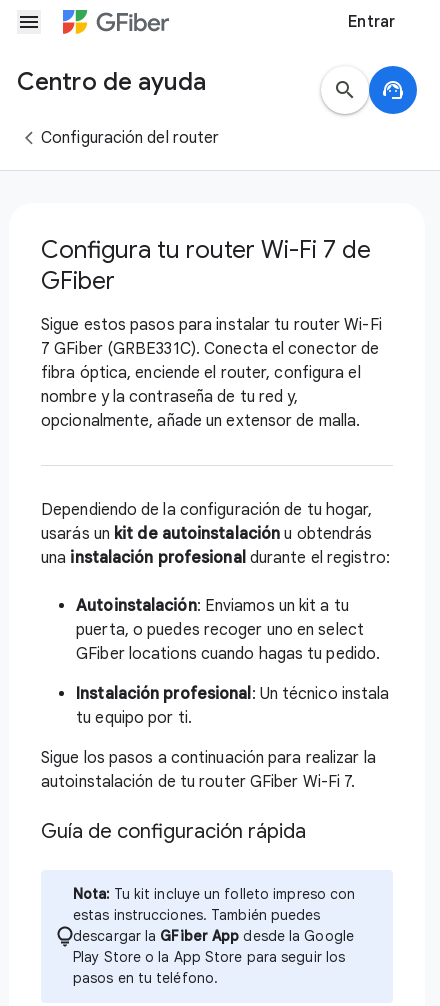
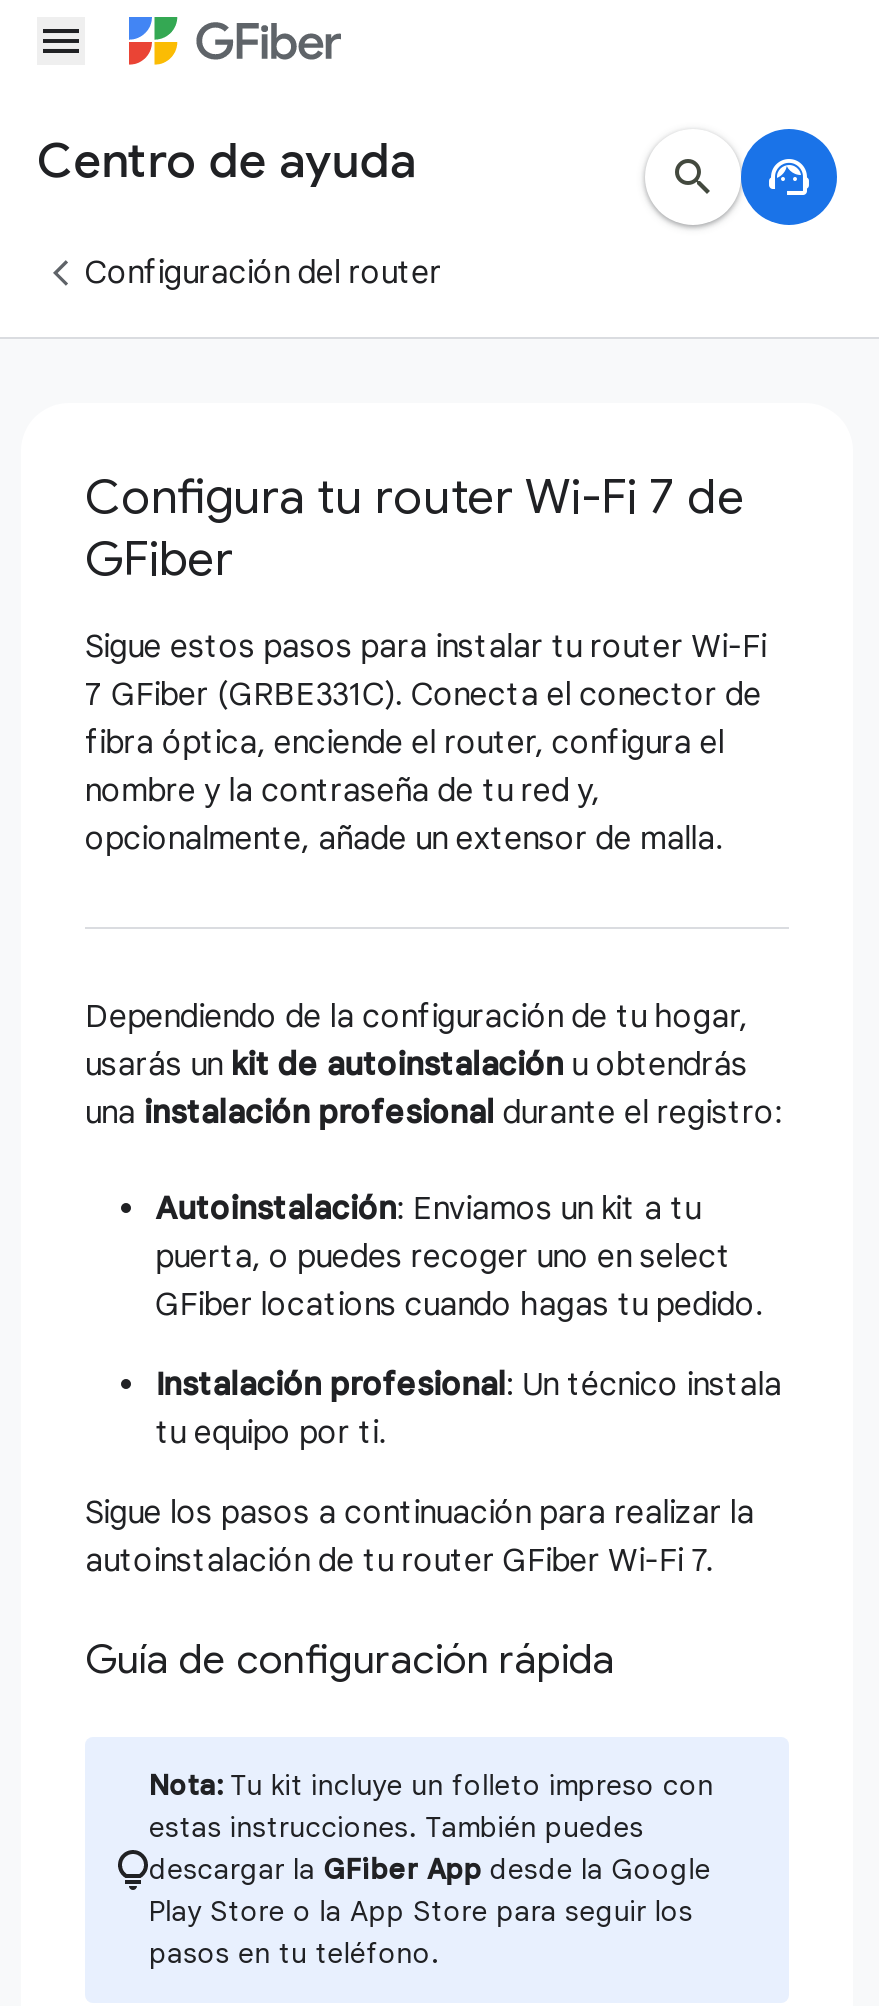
[348,12,395,32] Entrar -> none

